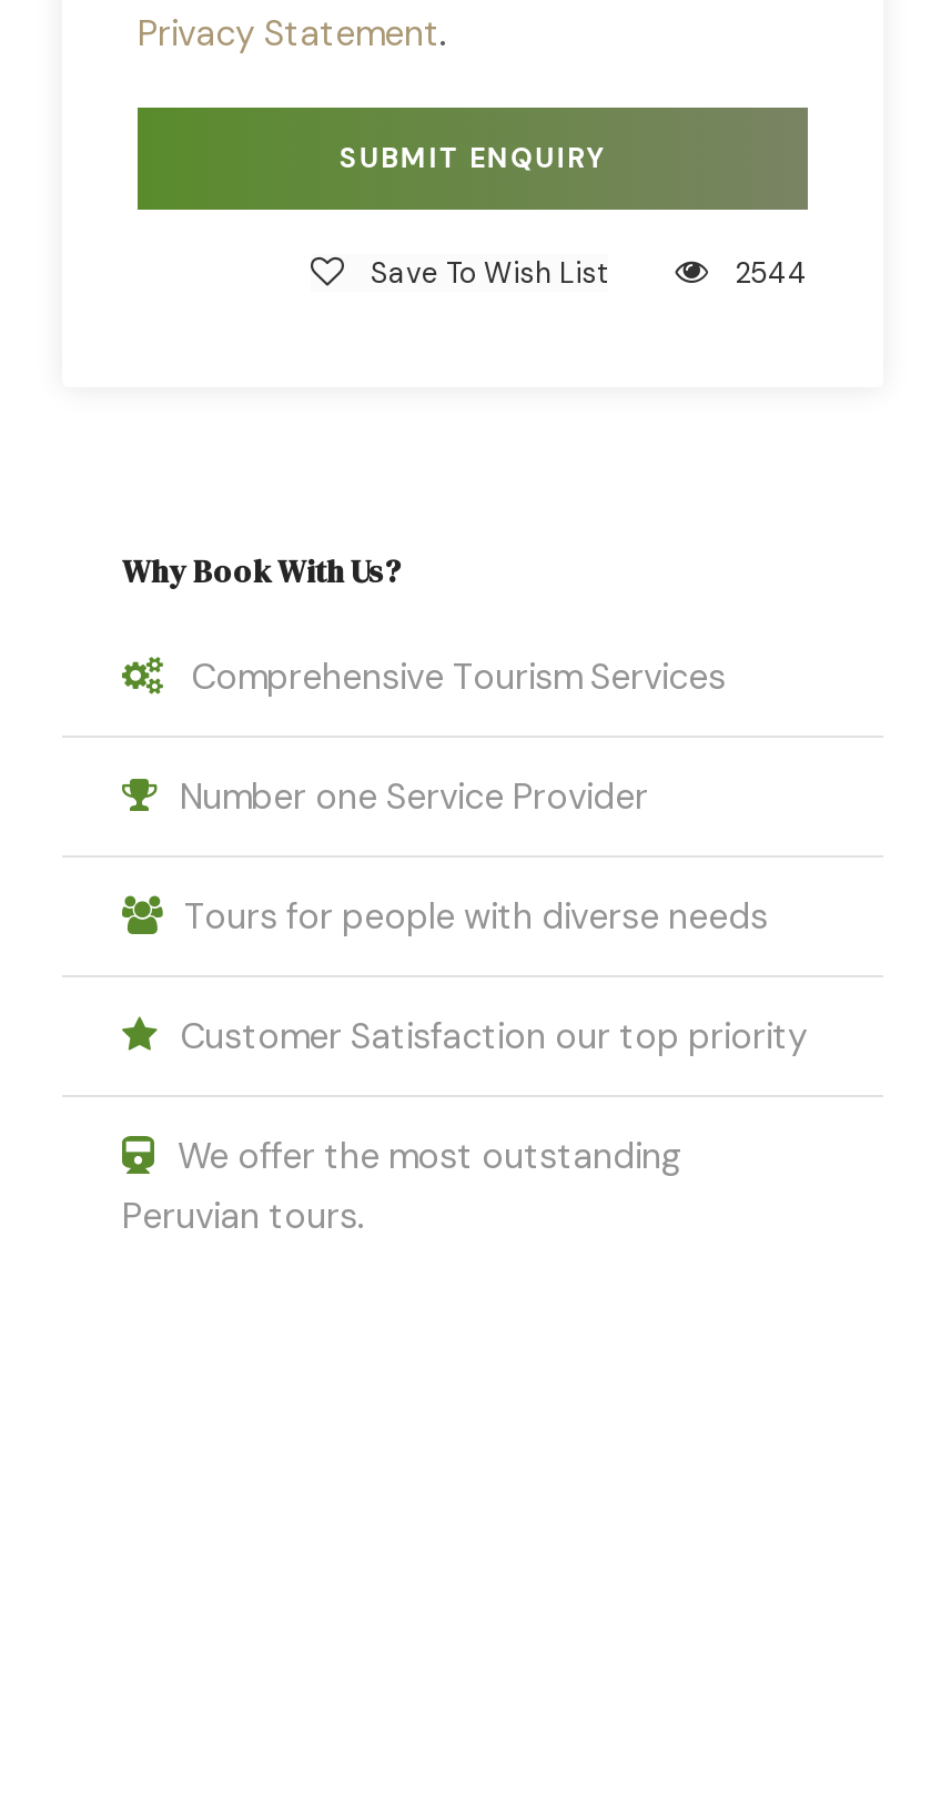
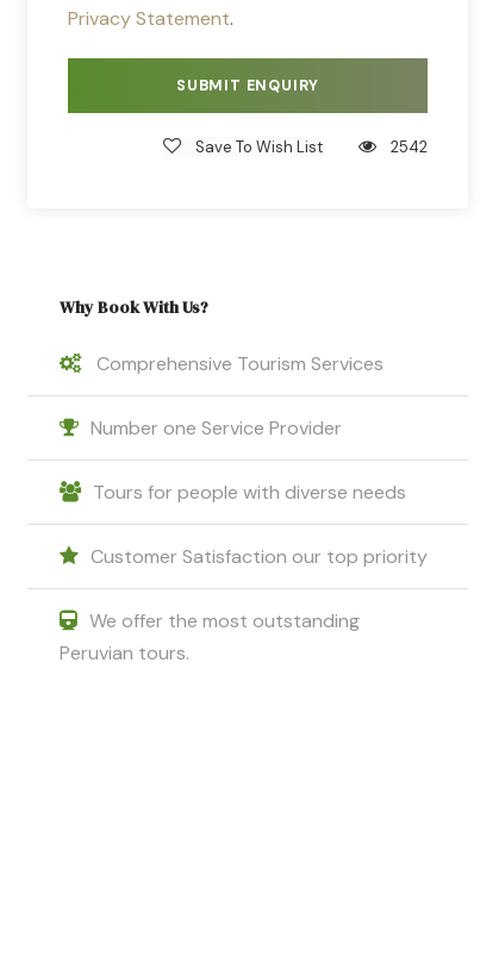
[735,254,808,292] 2544 -> [391,137,428,157] 2542

